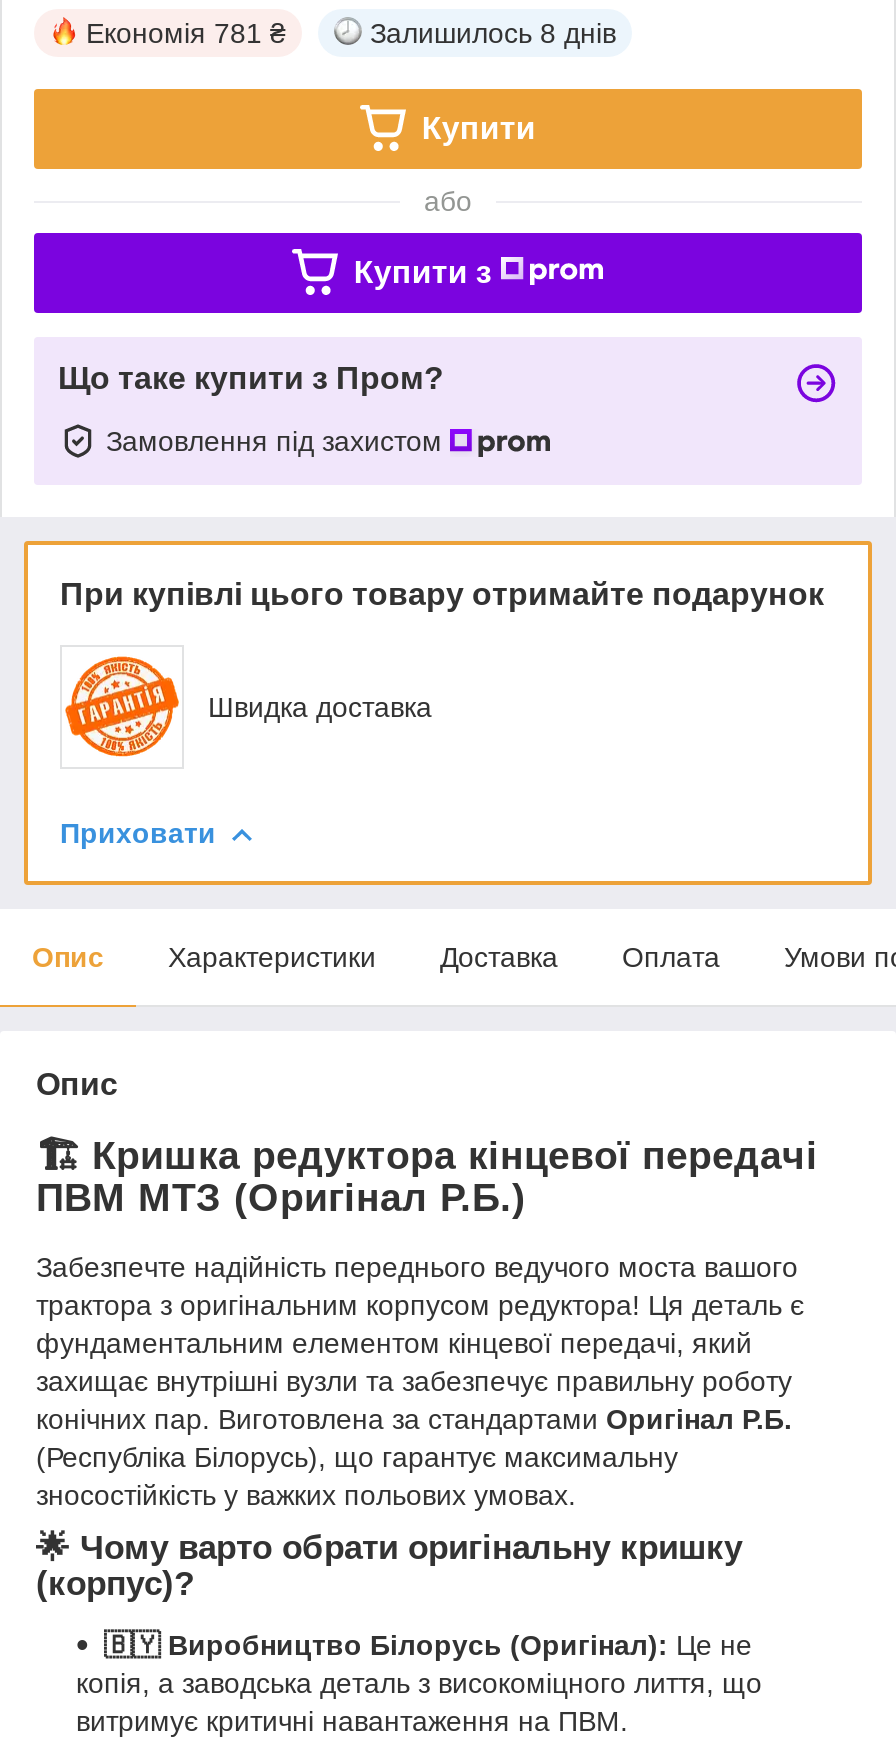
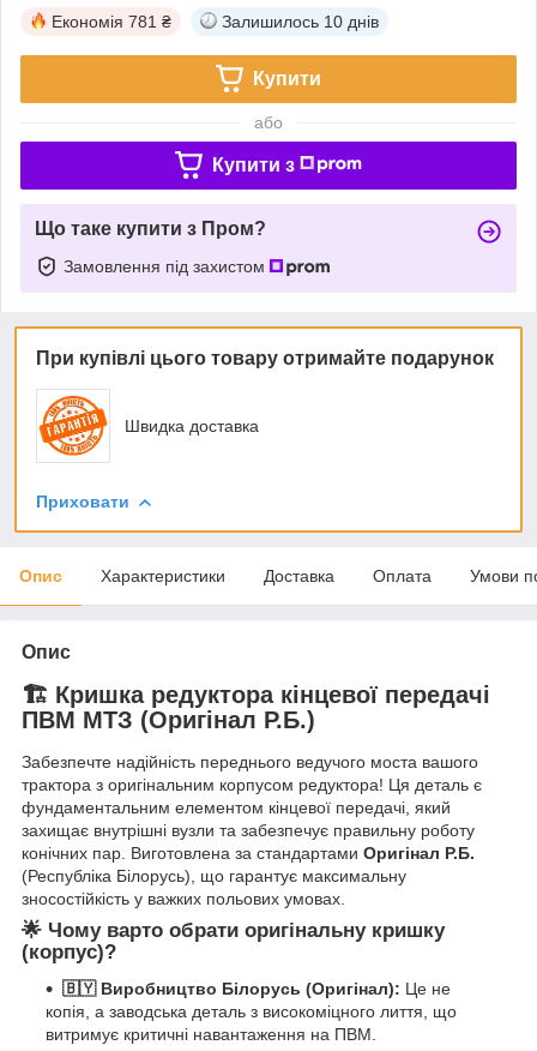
[370,17,616,49] Залишилось 8 днів -> [222,12,379,31] Залишилось 10 днів

